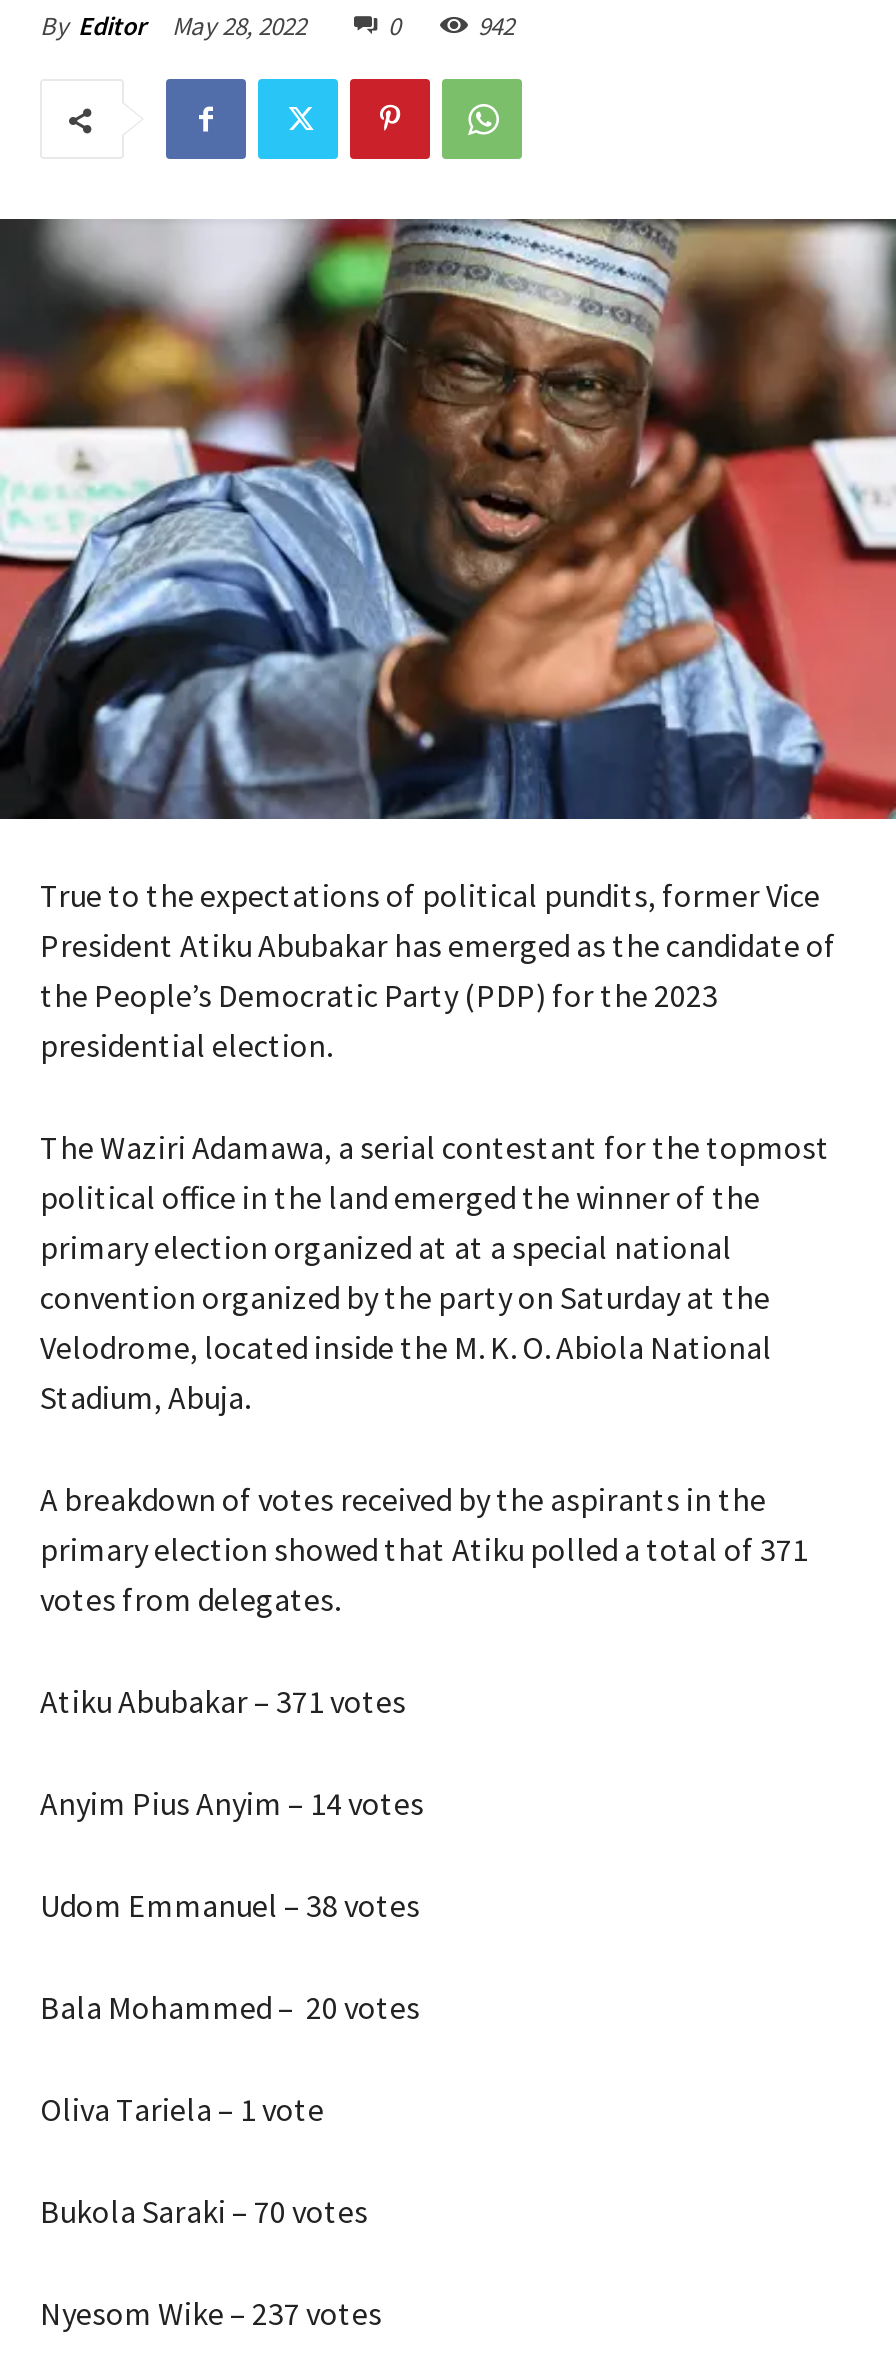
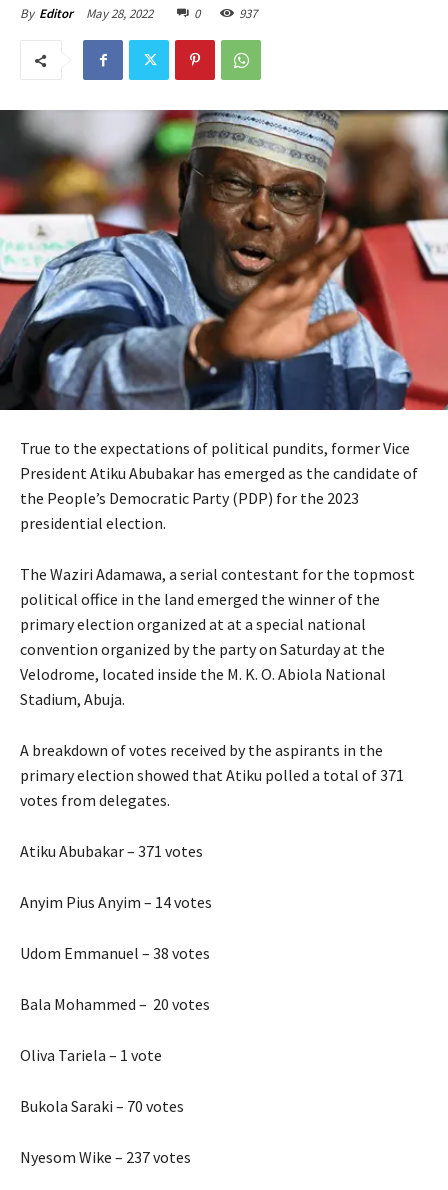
[478,9,514,43] 942 -> [239,5,257,22] 937

